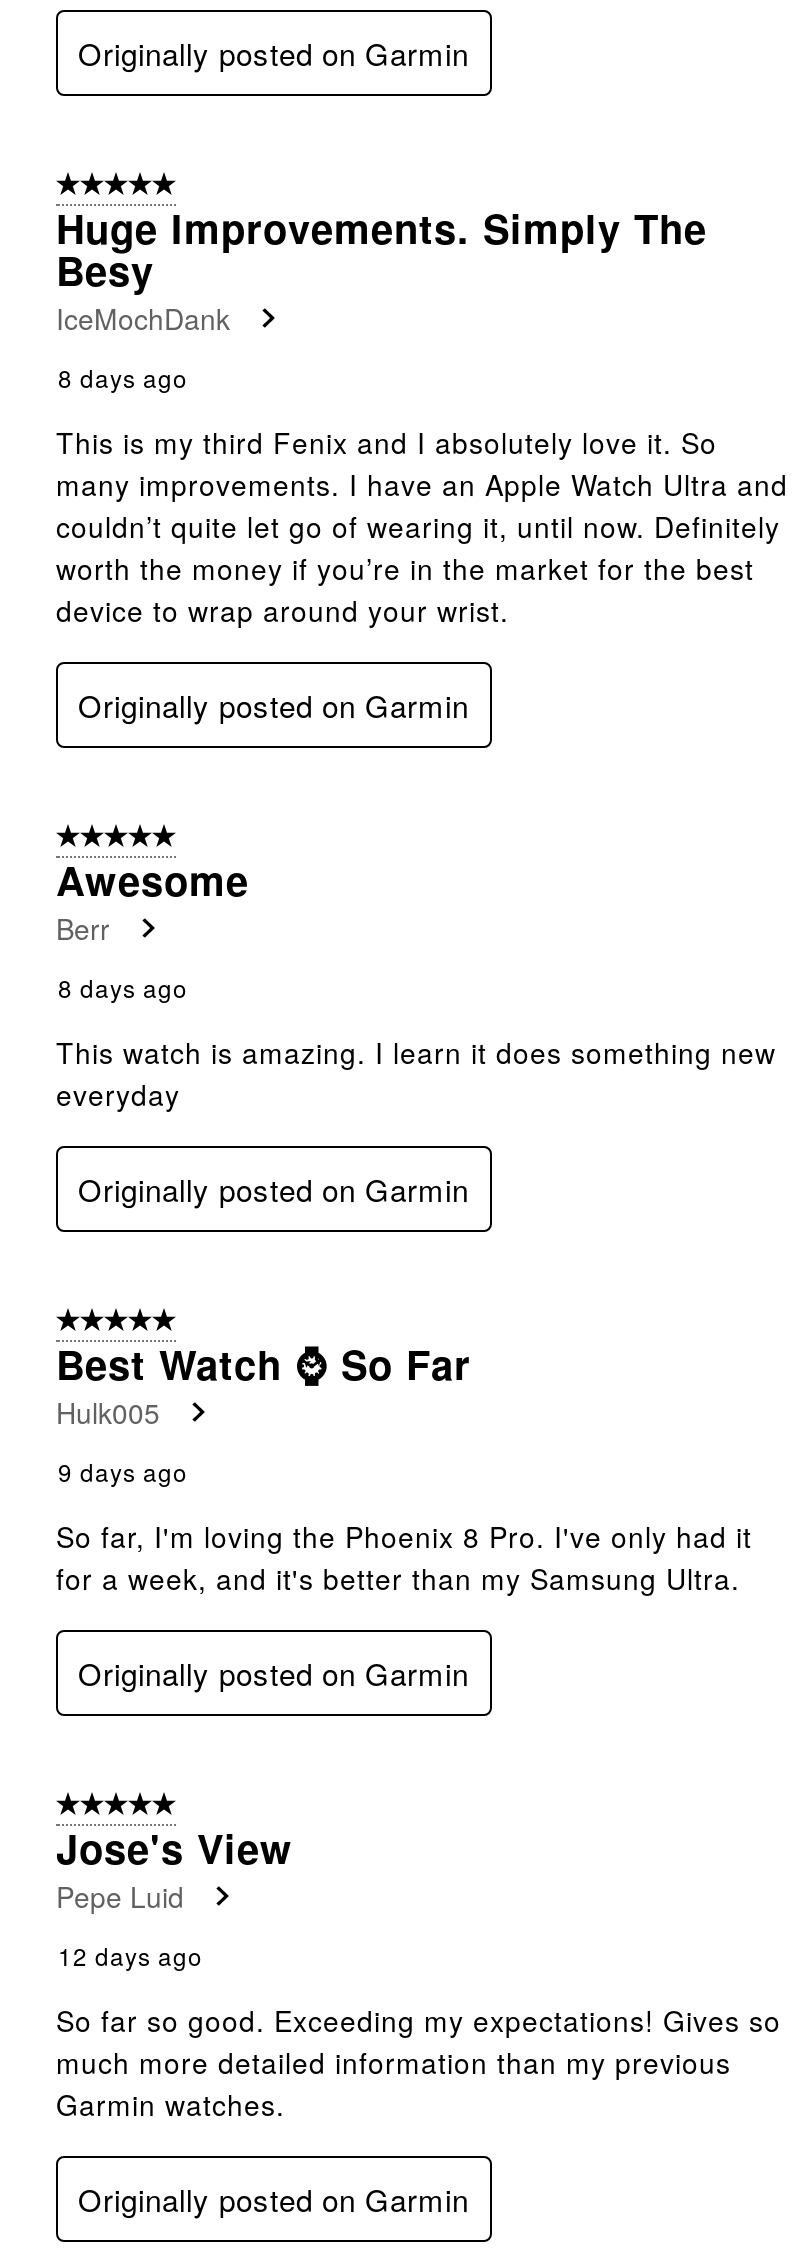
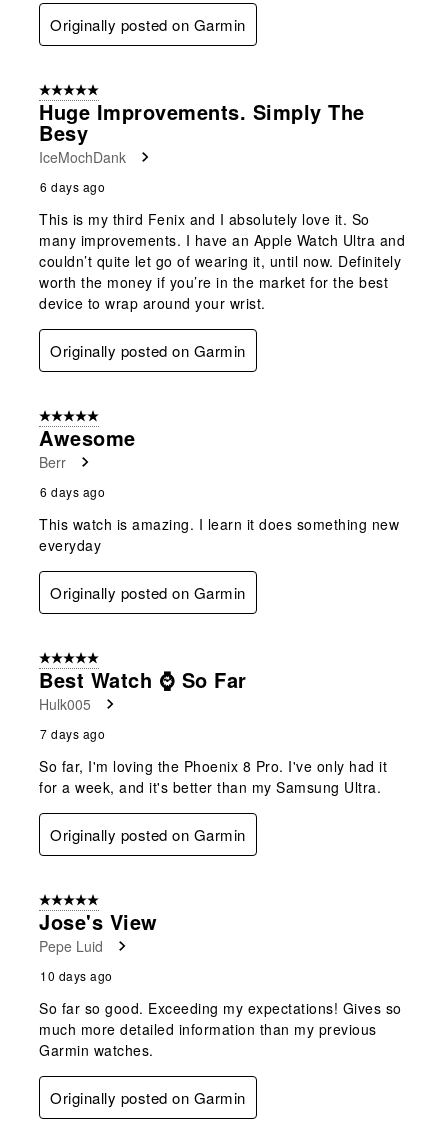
[58,360,188,394] 8 days ago -> [40,178,105,195] 6 days ago
[58,970,188,1004] 8 days ago -> [40,483,105,500] 6 days ago
[58,1454,188,1488] 9 days ago -> [40,725,105,742] 7 days ago
[58,1938,203,1972] 12 days ago -> [40,967,112,984] 10 days ago

